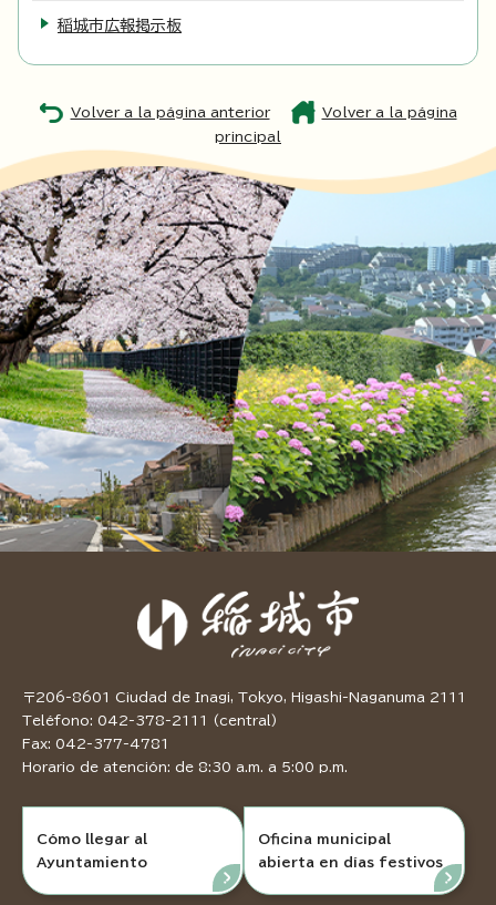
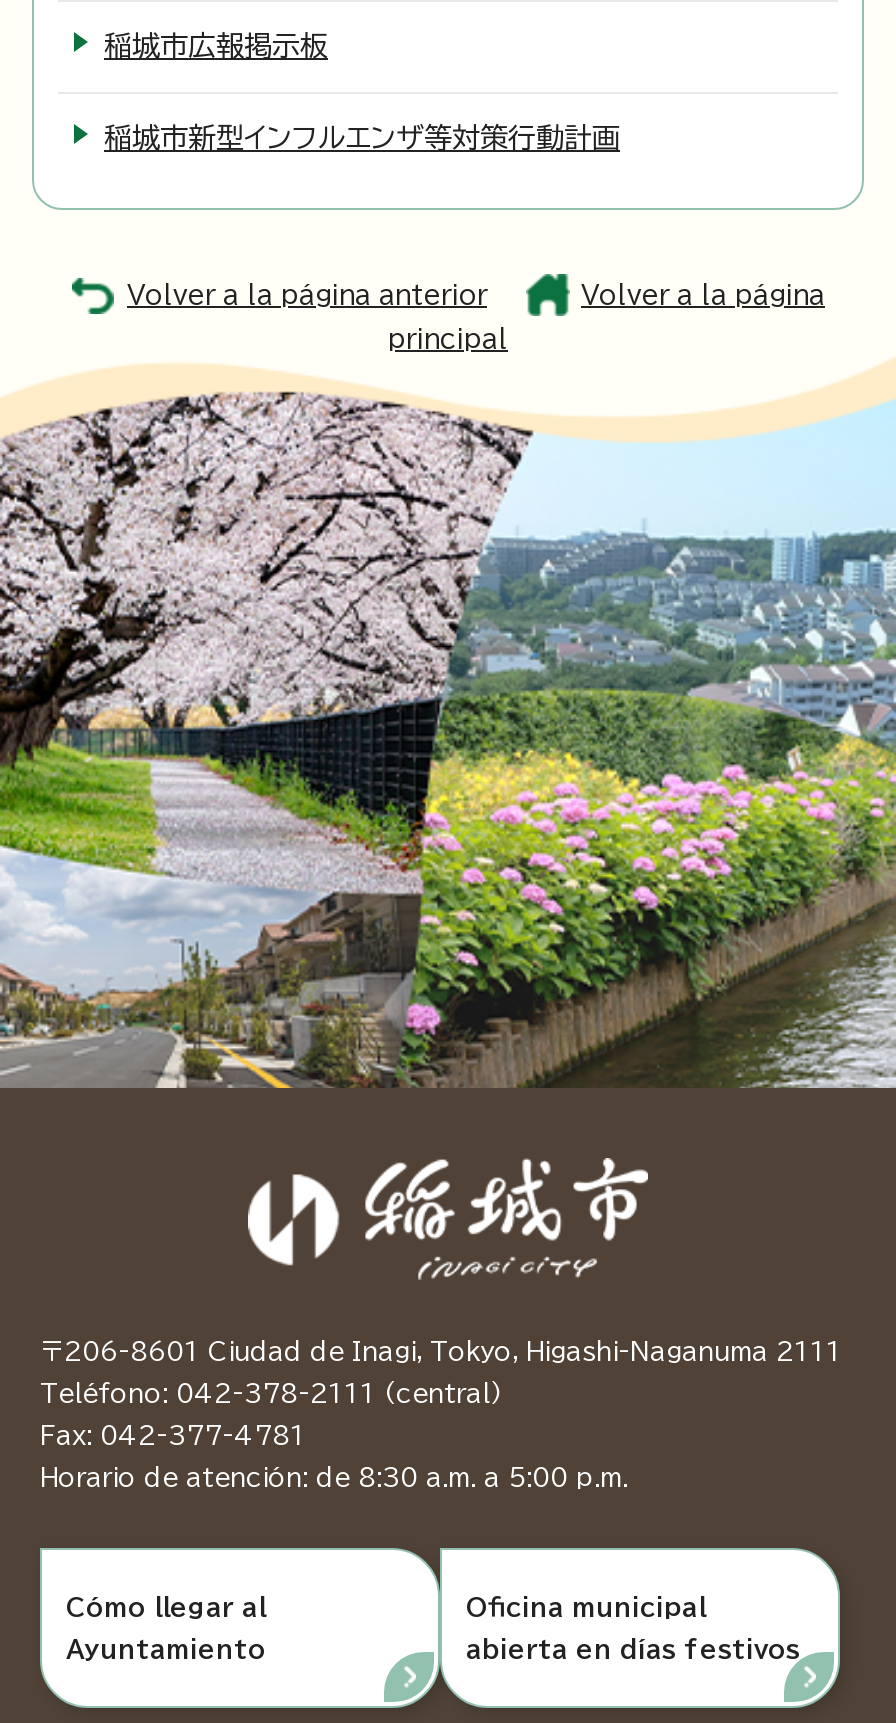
none -> [104,124,620,152] 稲城市新型インフルエンザ等対策行動計画

